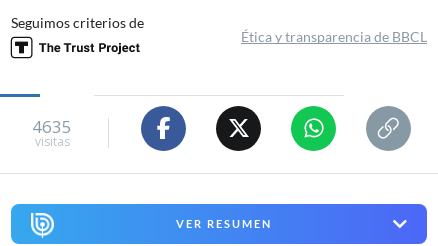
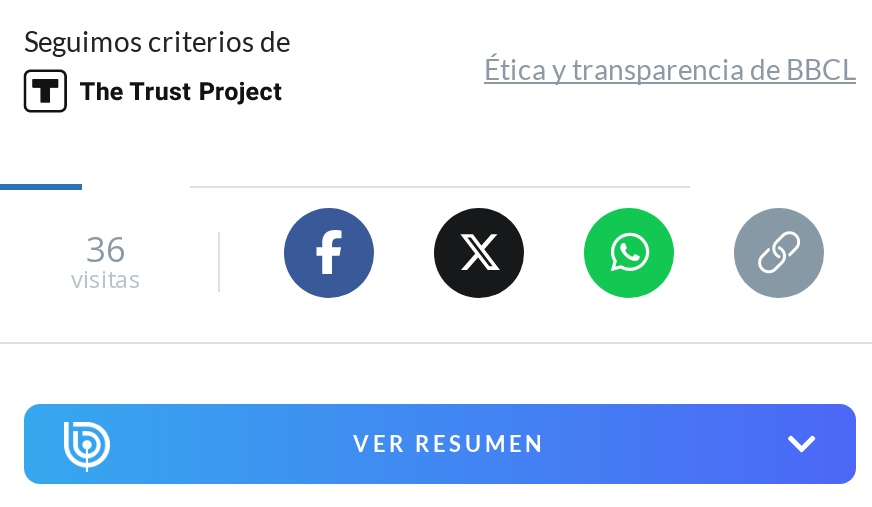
[32,115,72,138] 4635 -> [86,226,126,272] 36

